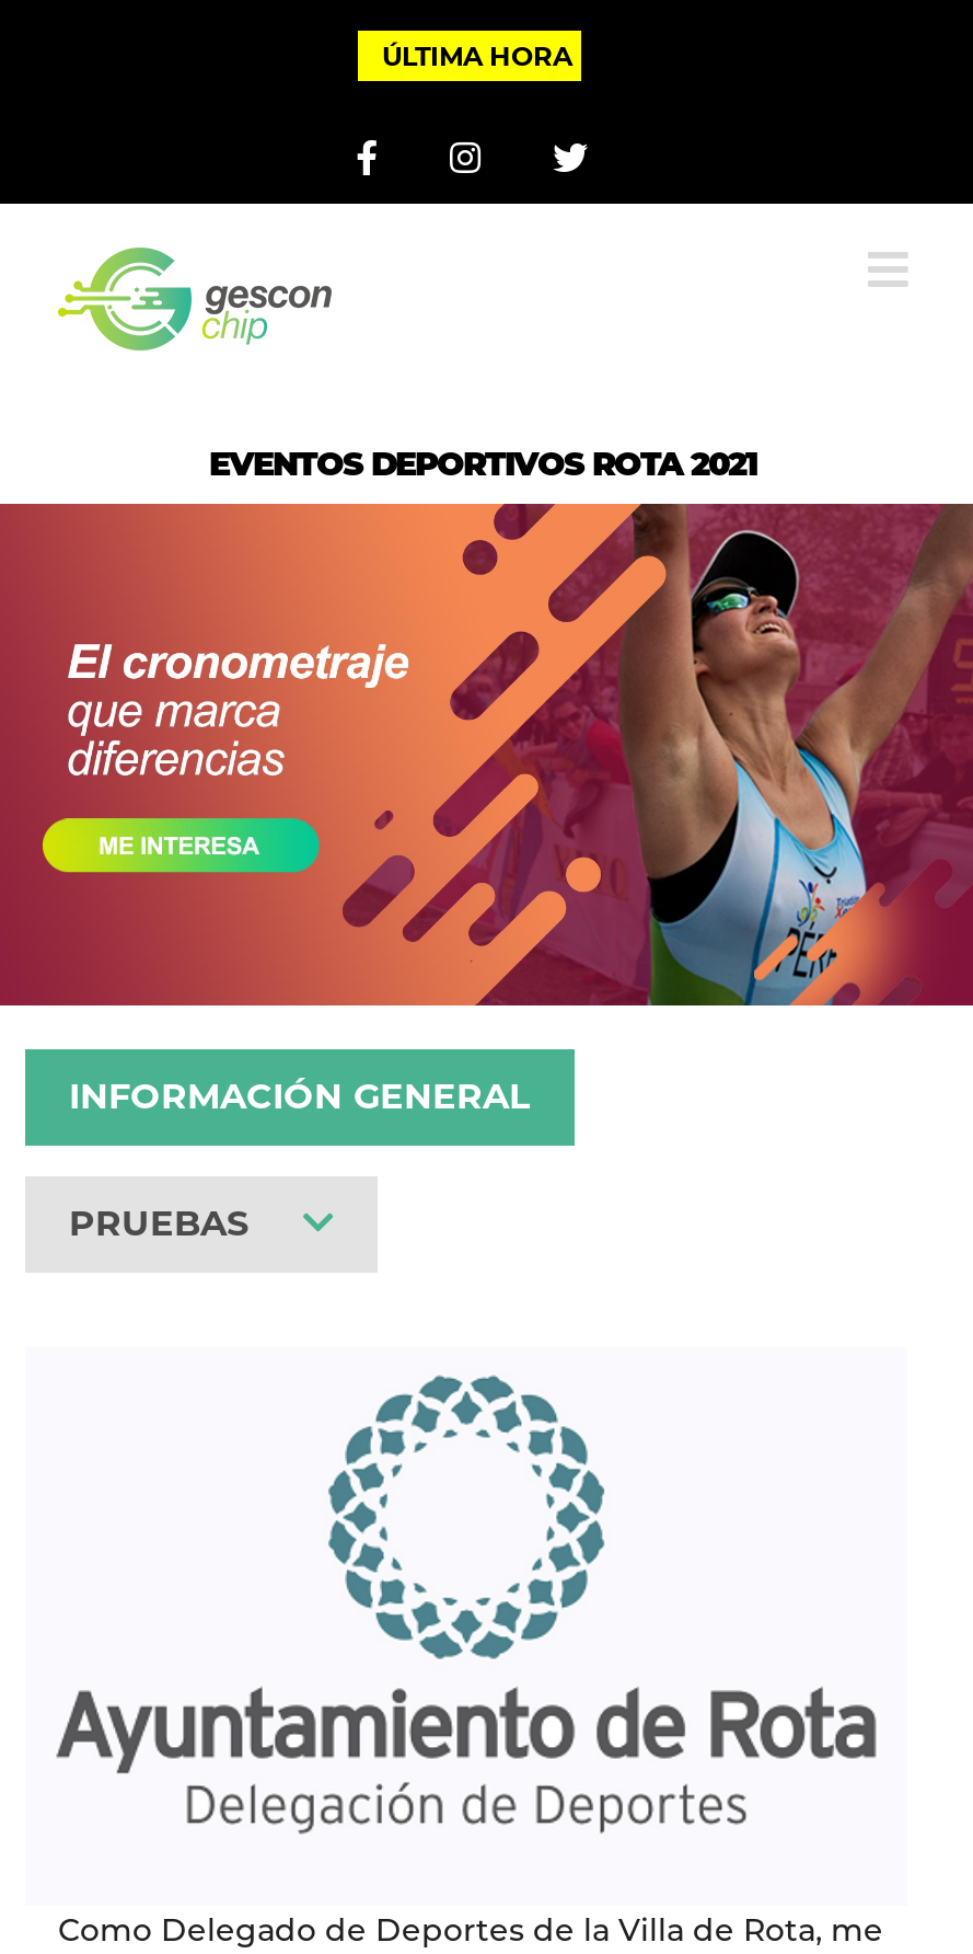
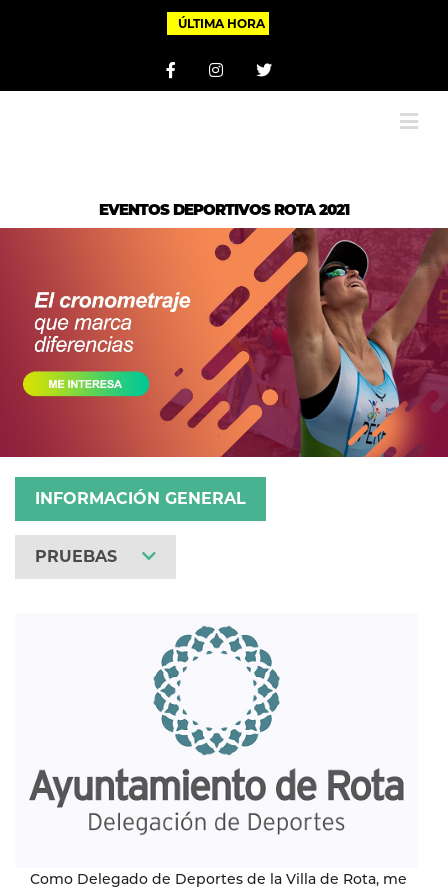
[56,245,334,353] [image] -> none

